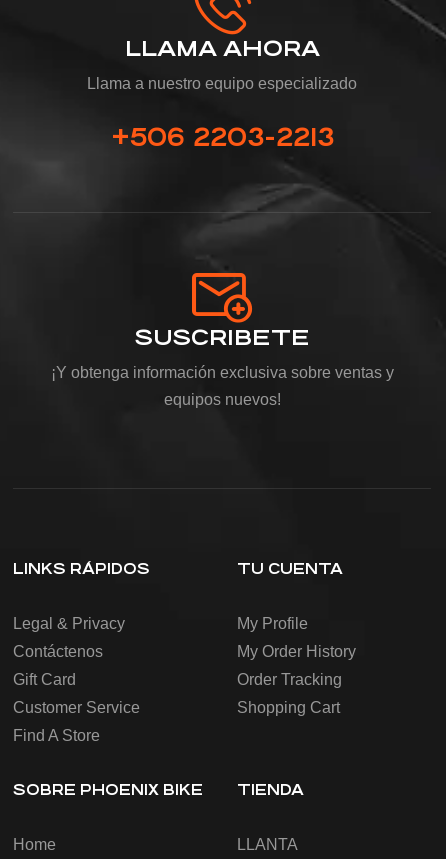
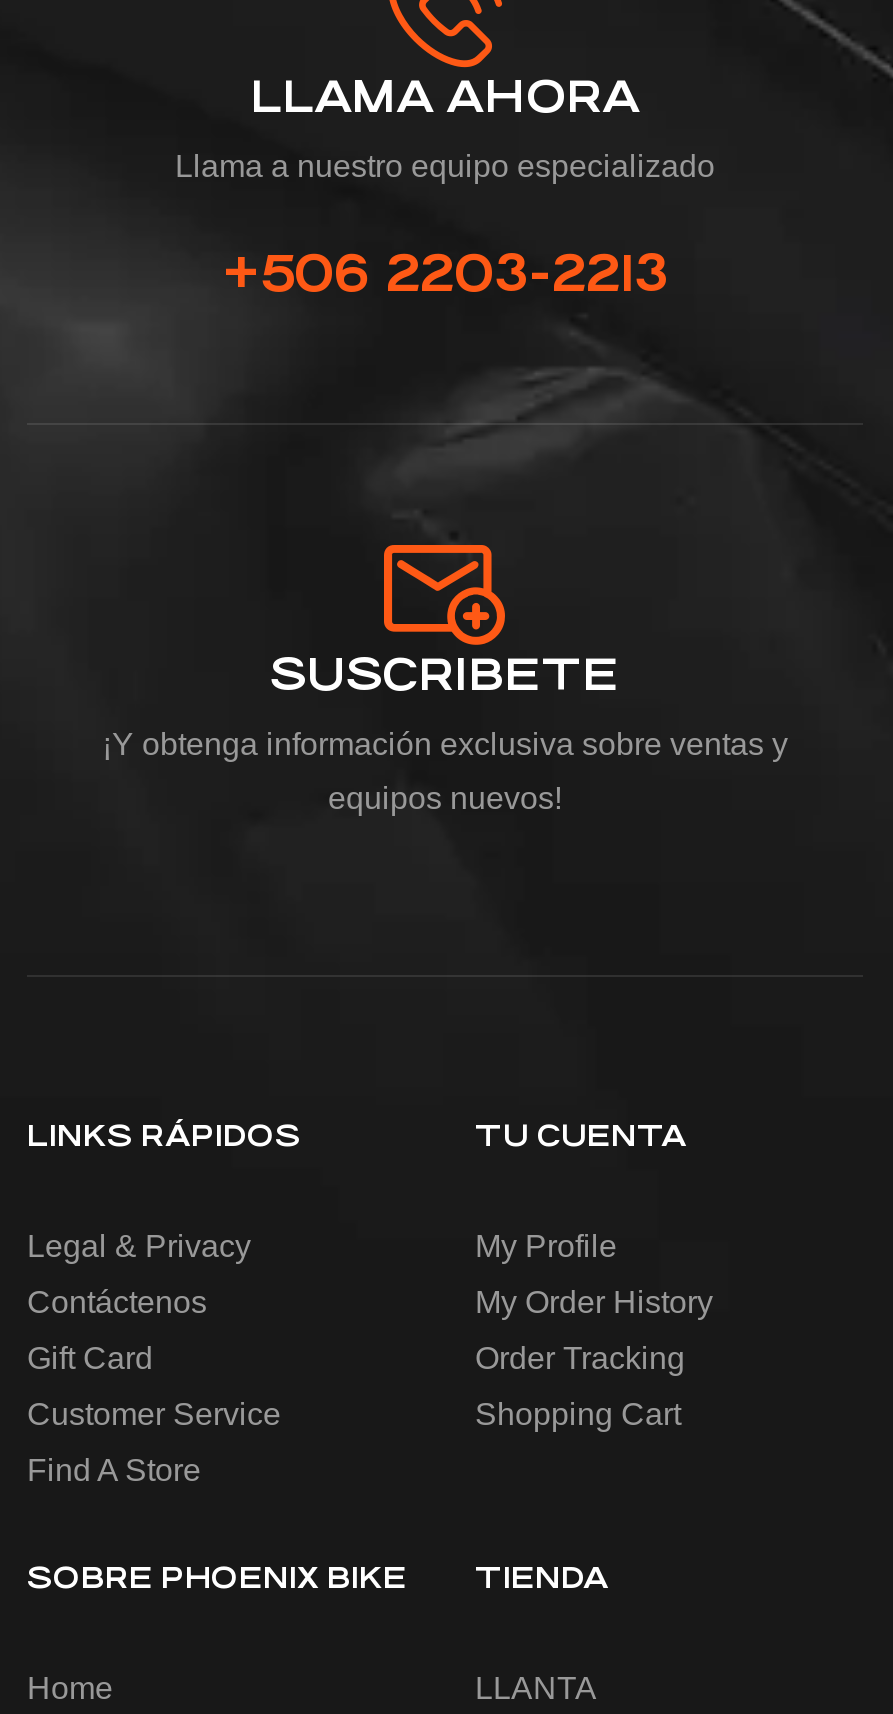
[191,272,247,311] [image] -> [381,542,499,640] [image]

